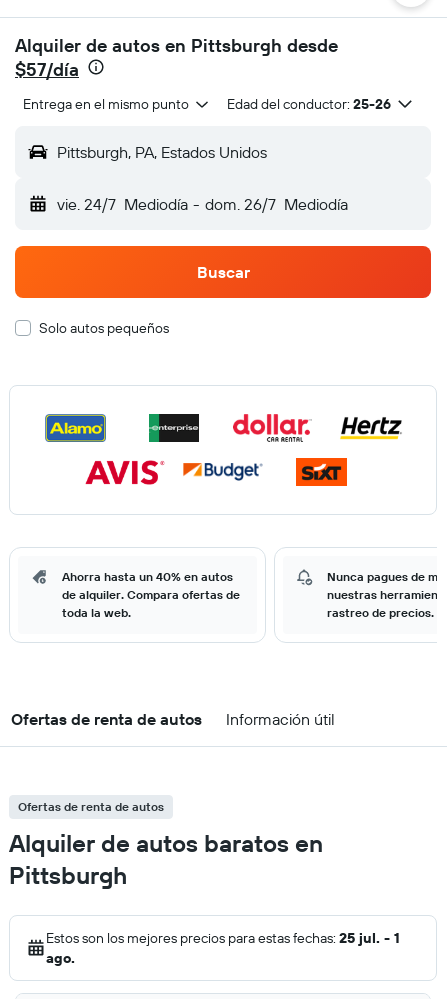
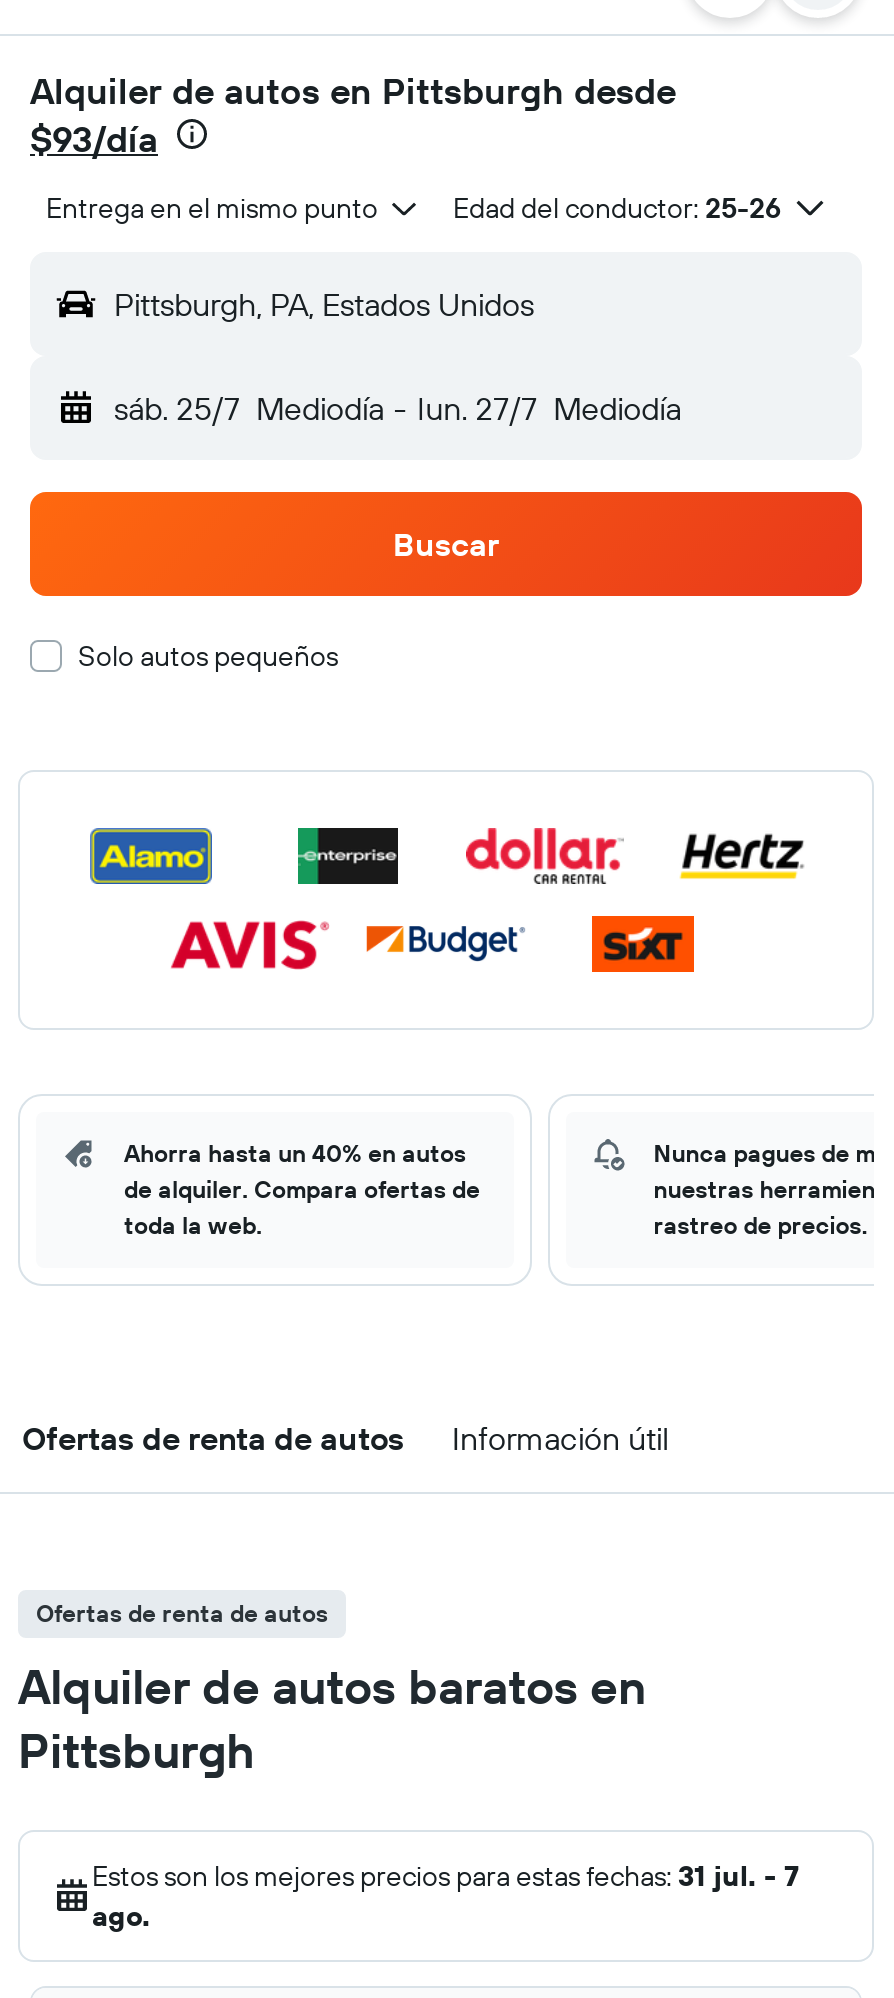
[15,58,79,81] $57/día -> [30,116,158,162] $93/día
[57,194,348,214] vie. 24/7 Mediodía - dom. 26/7 Mediodía -> [114,388,681,428] sáb. 25/7 Mediodía - lun. 27/7 Mediodía
[46,929,400,947] Estos son los mejores precios para estas fechas: 25 jul. - 1 -> [92,1858,800,1894] Estos son los mejores precios para estas fechas: 31 jul. - 7

